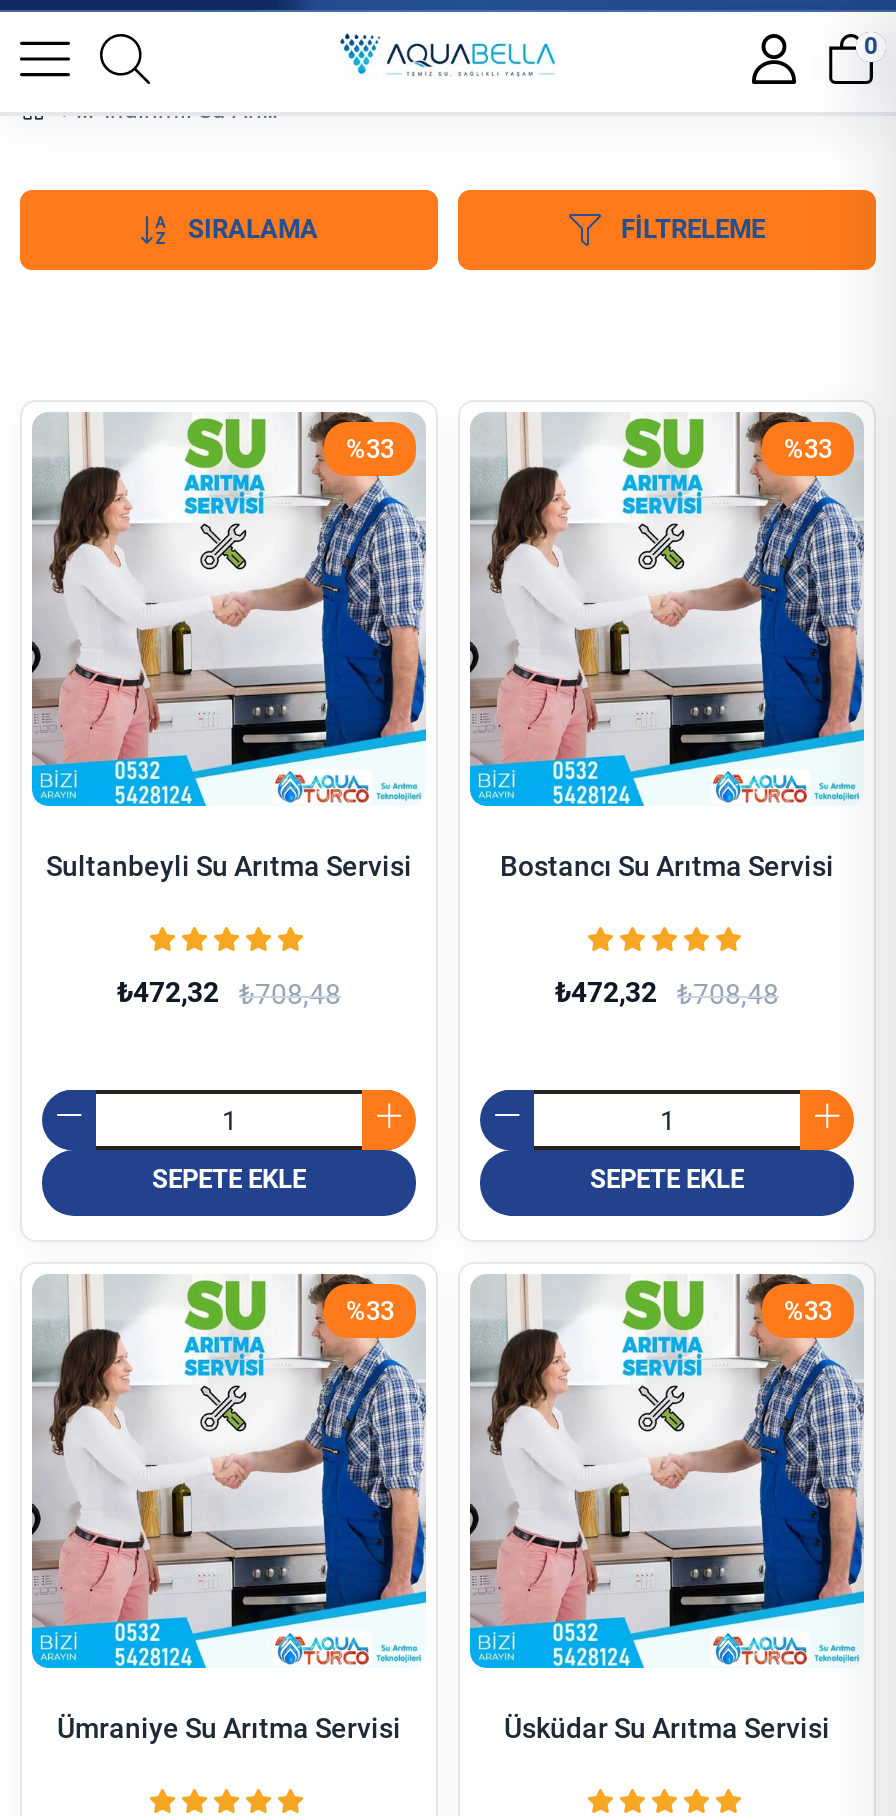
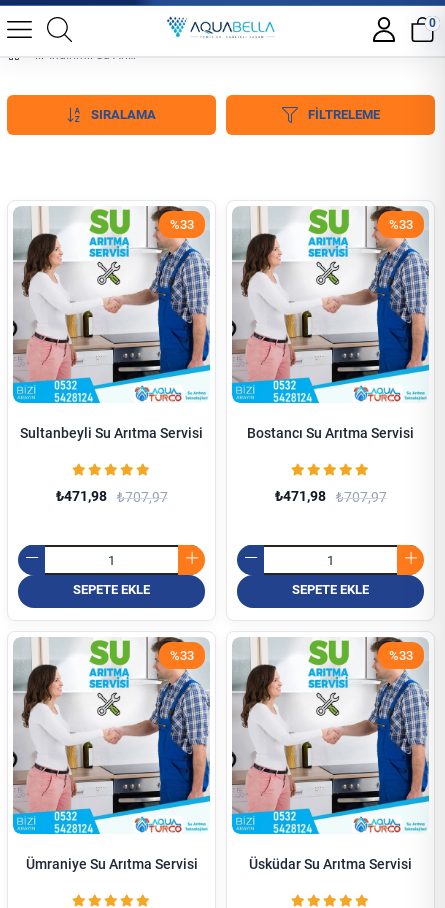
[117,976,219,1008] ₺472,32 -> [55,488,106,504] ₺471,98
[239,978,341,1010] ₺708,48 -> [116,489,167,505] ₺707,97
[555,976,657,1008] ₺472,32 -> [274,488,325,504] ₺471,98
[677,978,779,1010] ₺708,48 -> [335,489,386,505] ₺707,97

